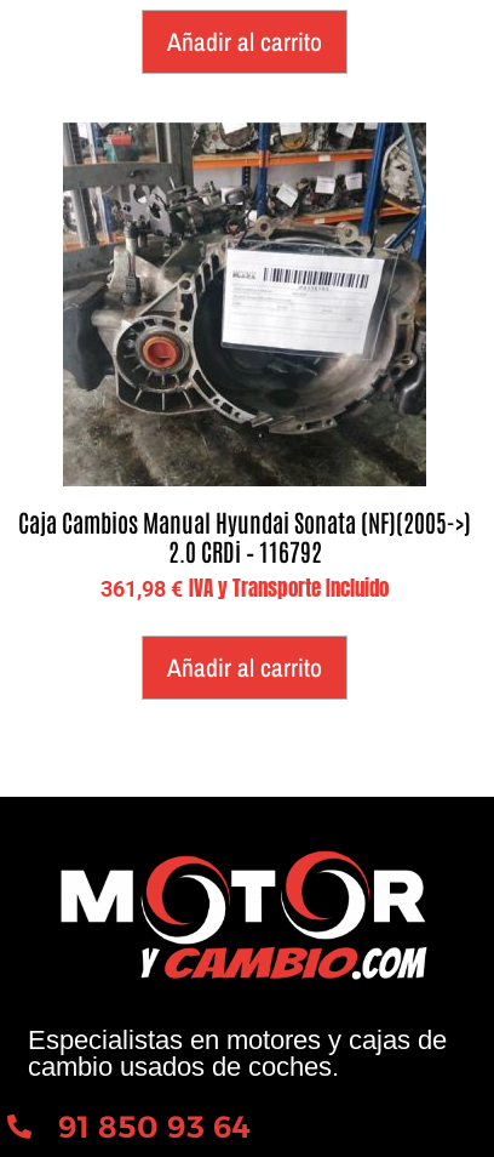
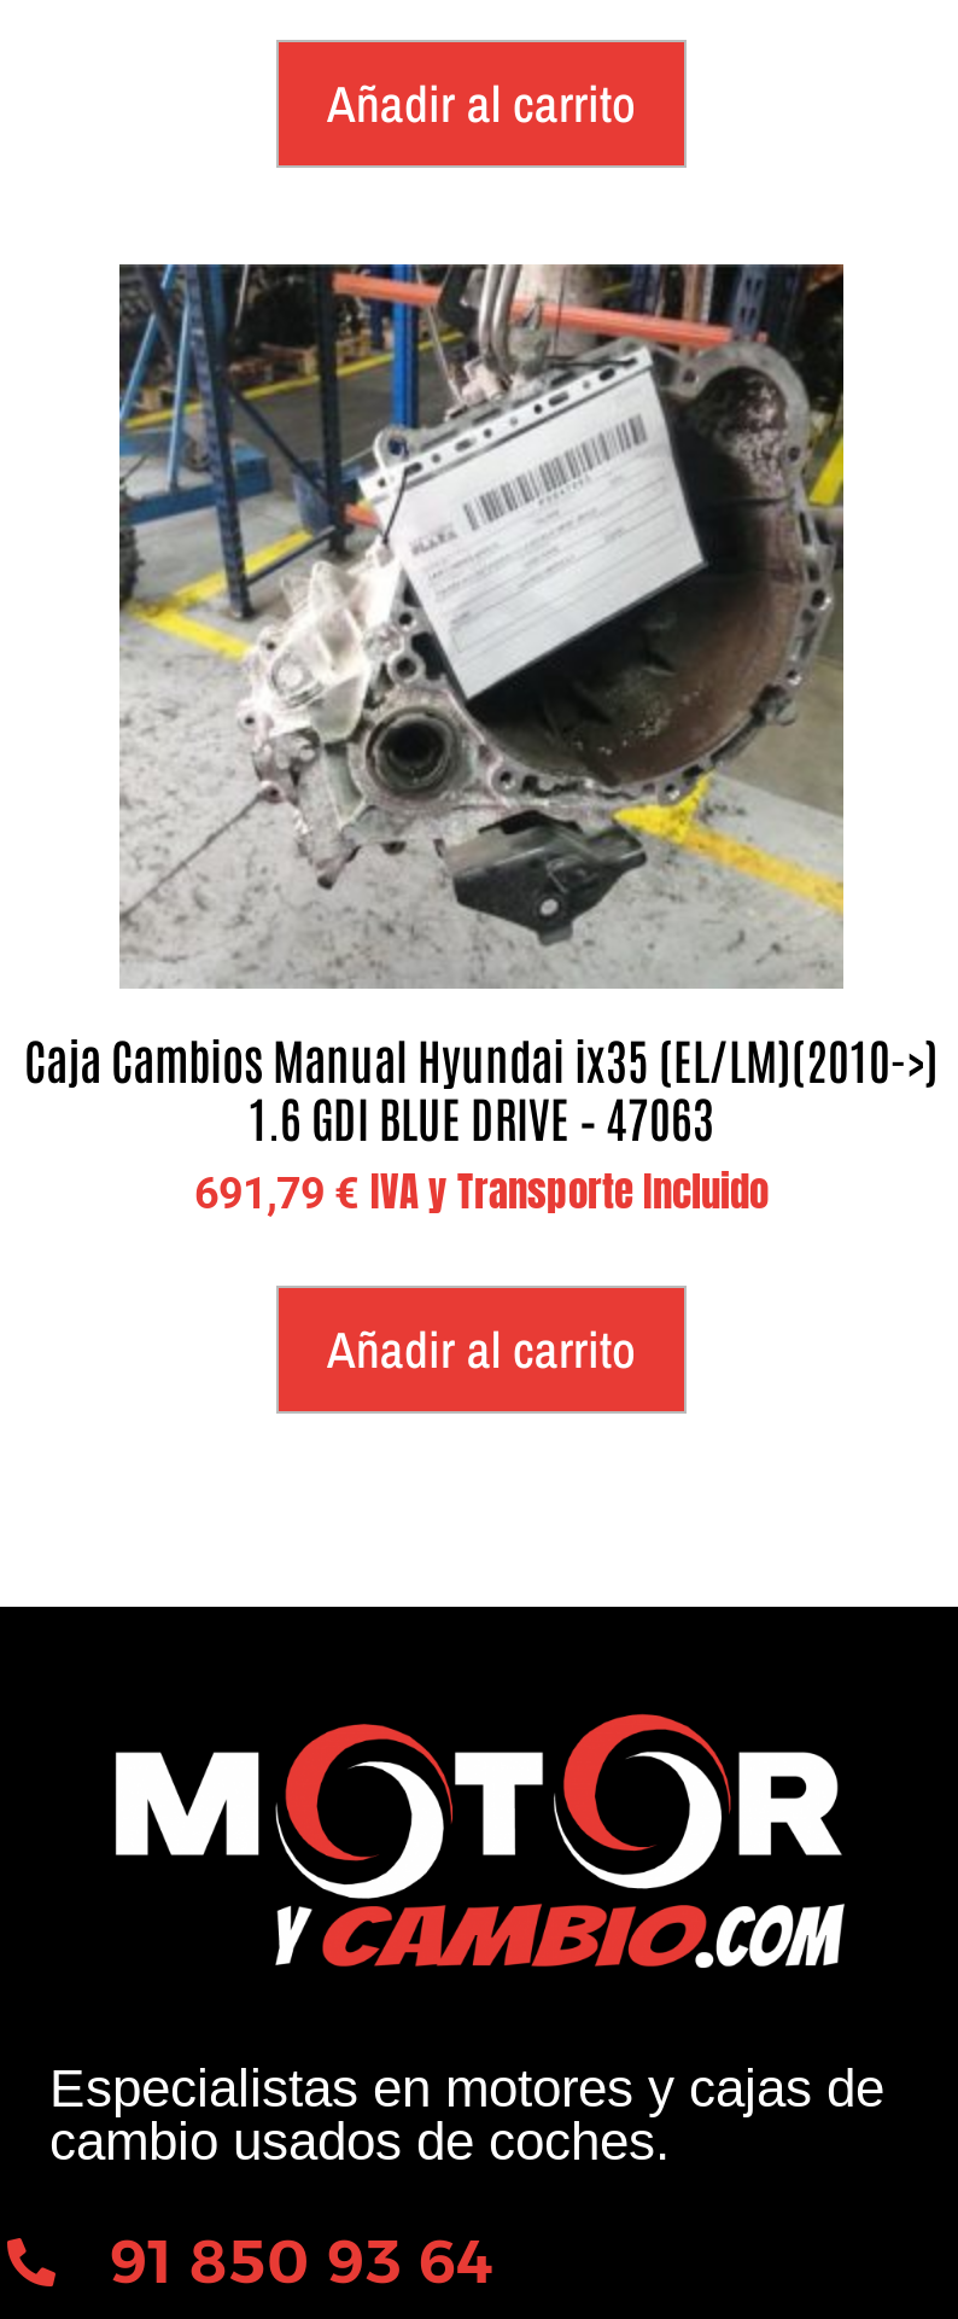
[18,121,471,603] [image] | Caja Cambios Manual Hyundai Sonata (NF)(2005->) | 2.0 CRDi – 116792 | 361,98 € IVA y Transporte Incluido -> [24,262,939,1221] [image] | Caja Cambios Manual Hyundai ix35 (EL/LM)(2010->) | 1.6 GDI BLUE DRIVE – 47063 | 691,79 € IVA y Transporte Incluido

